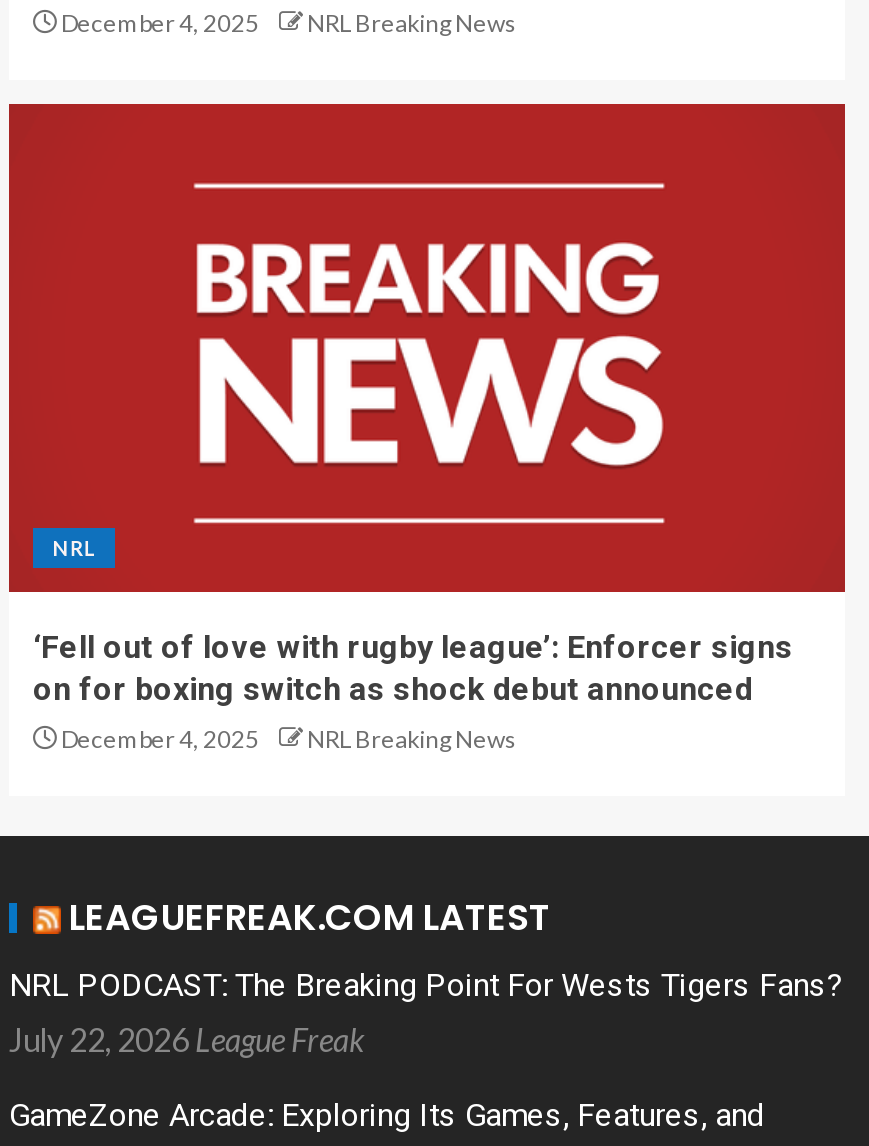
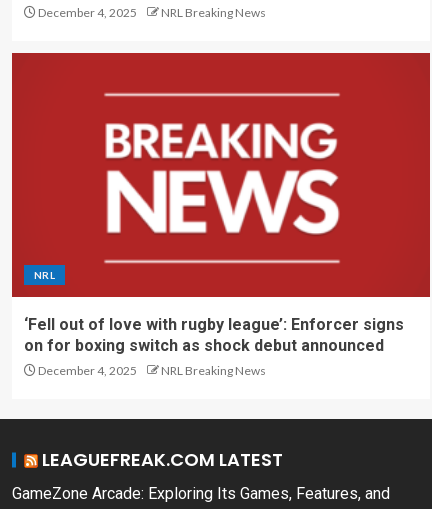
[9,967,843,1059] NRL PODCAST: The Breaking Point For Wests Tigers Fans? | July 22, 2026 League Freak -> none

